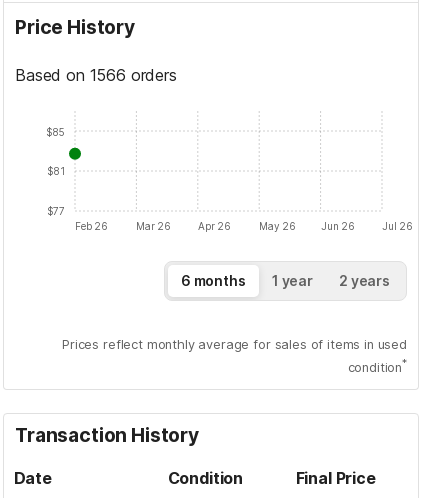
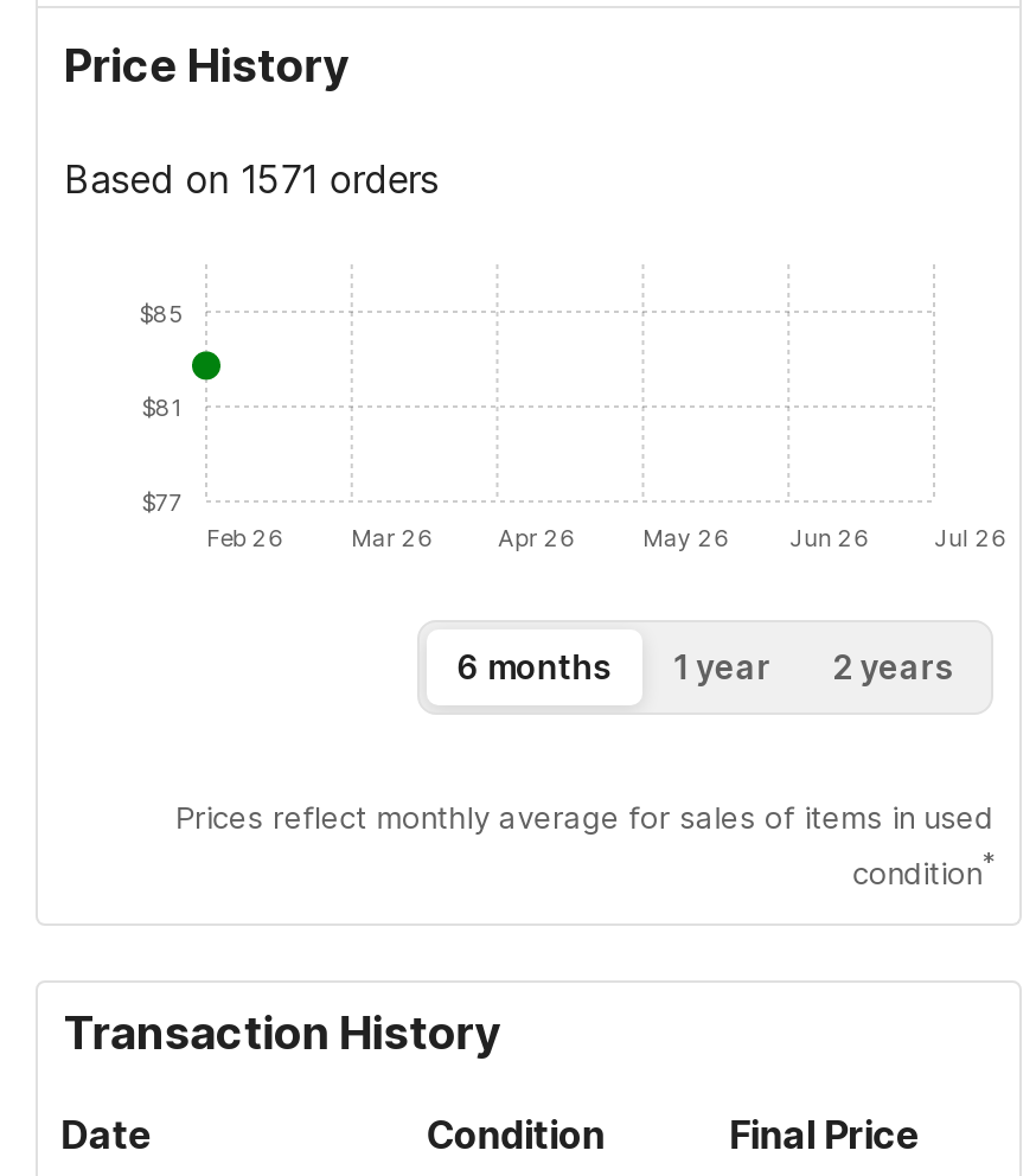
[15,65,177,85] Based on 1566 orders -> [64,156,438,203] Based on 1571 orders

